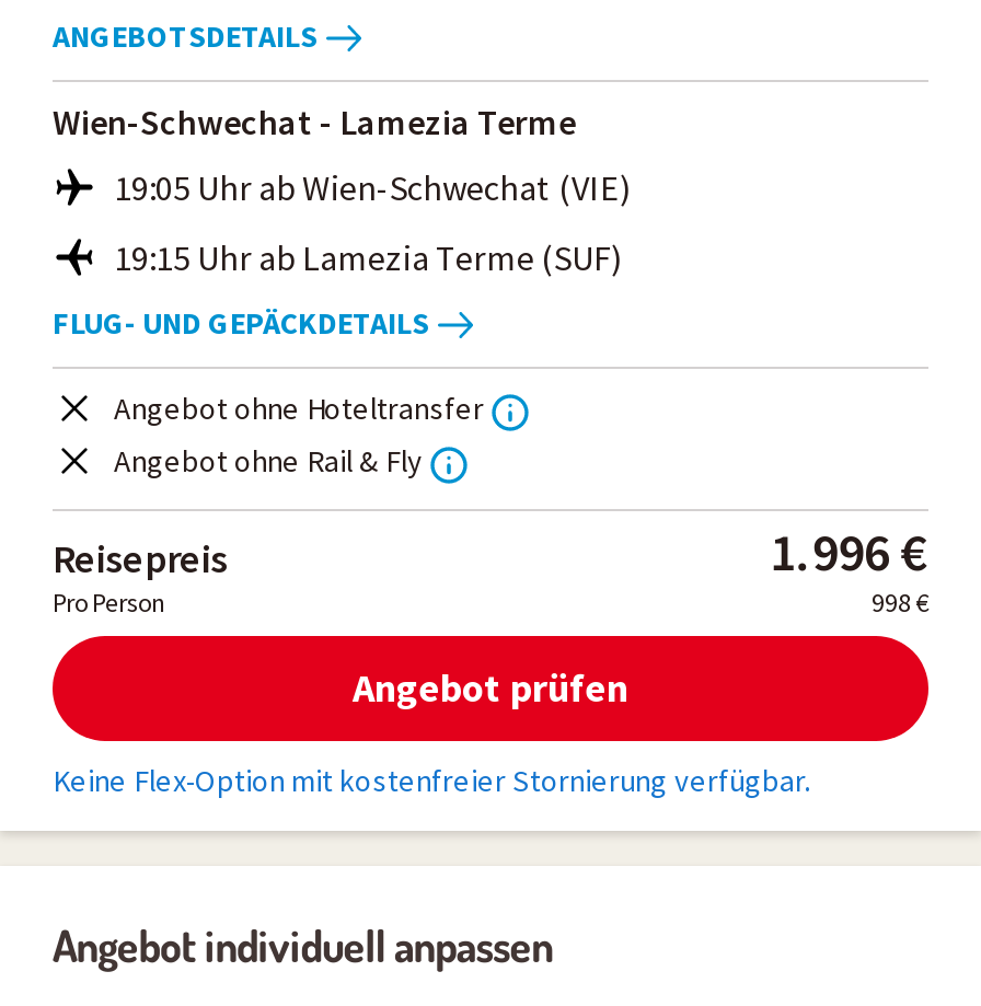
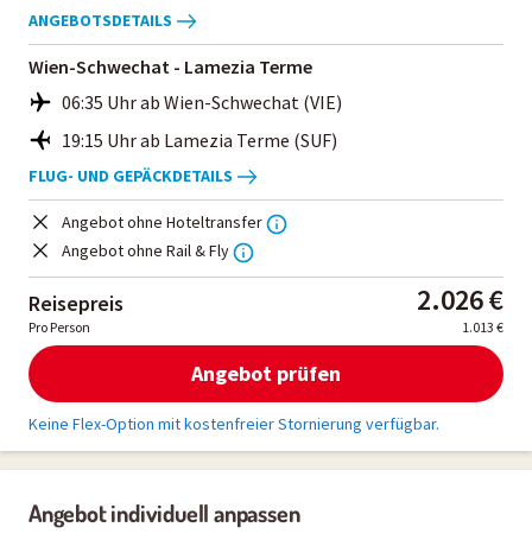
[114,165,631,209] 19:05 Uhr ab Wien-Schwechat (VIE) -> [62,90,342,114] 06:35 Uhr ab Wien-Schwechat (VIE)
[769,518,928,585] 1.996 € -> [417,281,503,318] 2.026 €
[871,585,928,618] 998 € -> [462,318,503,336] 1.013 €

